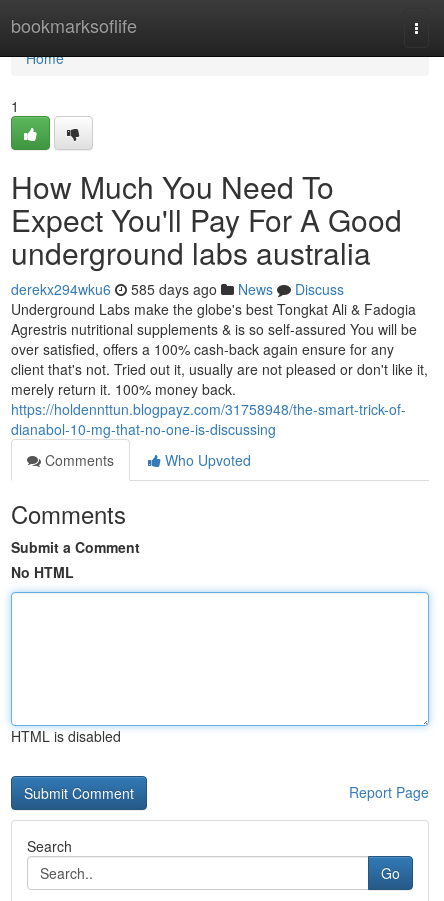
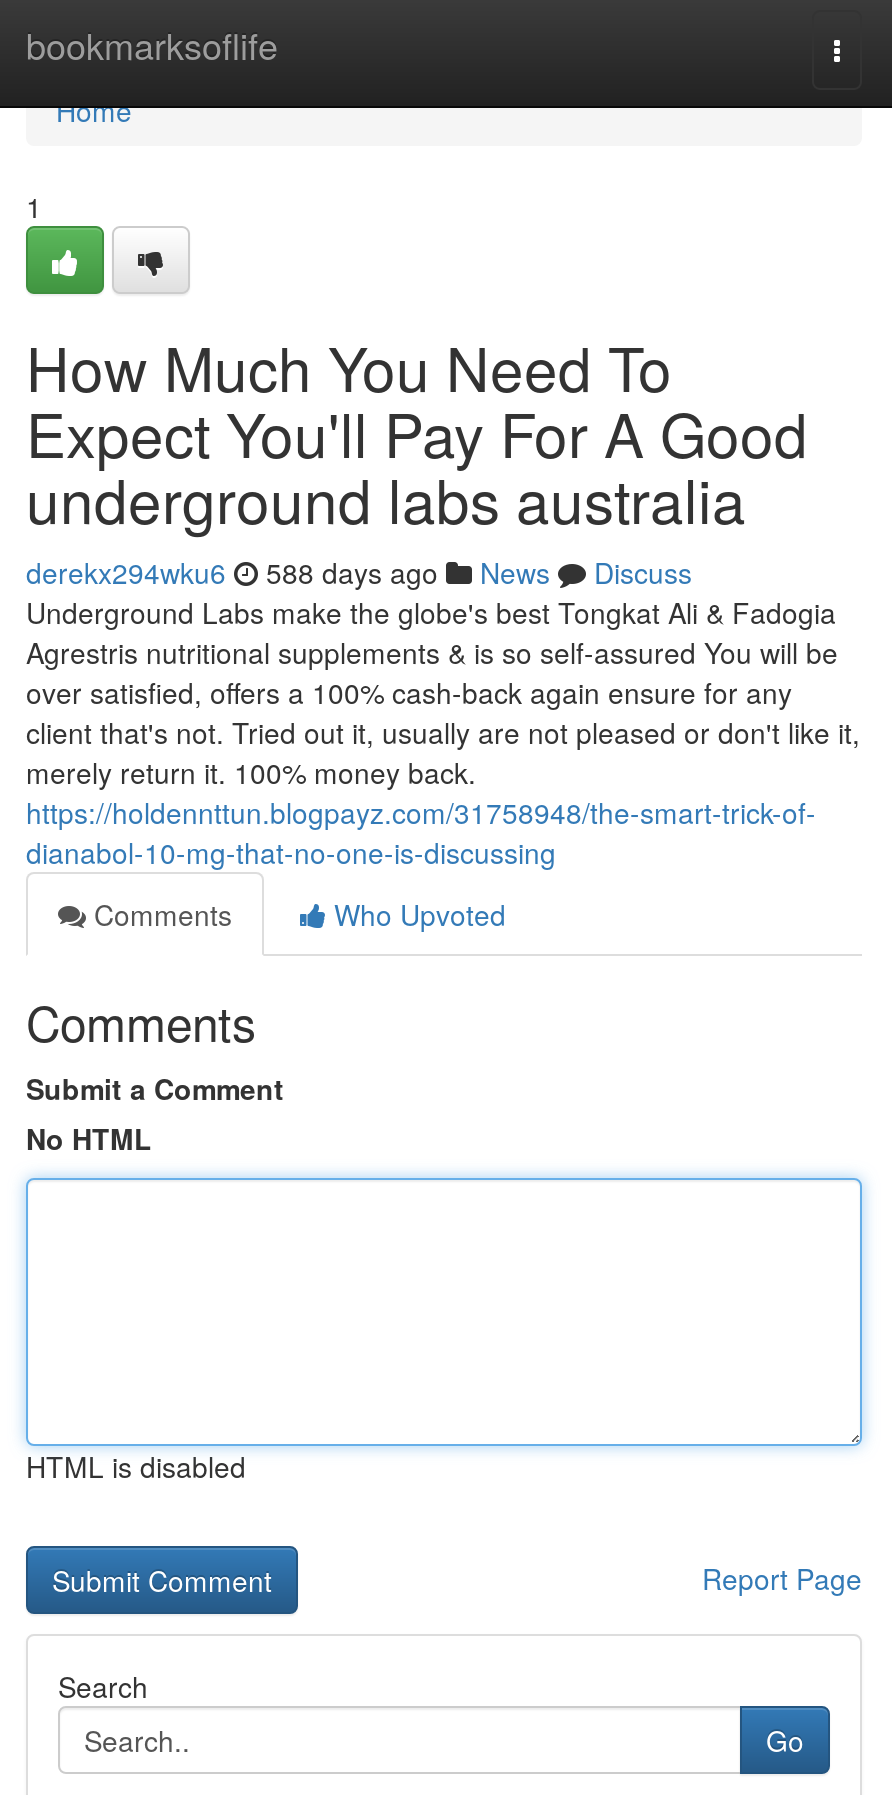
[11,279,344,299] derekx294wku6 585 days ago News Discuss -> [26,552,692,592] derekx294wku6 588 days ago News Discuss

